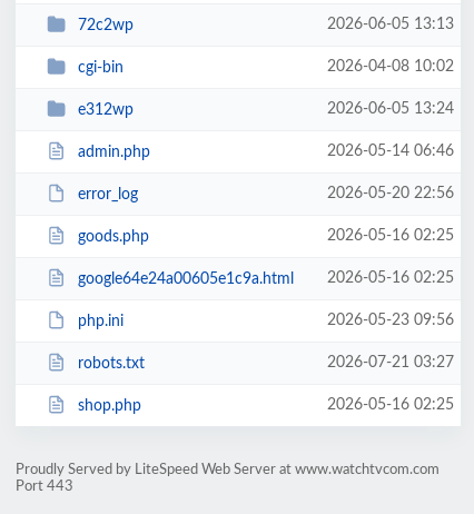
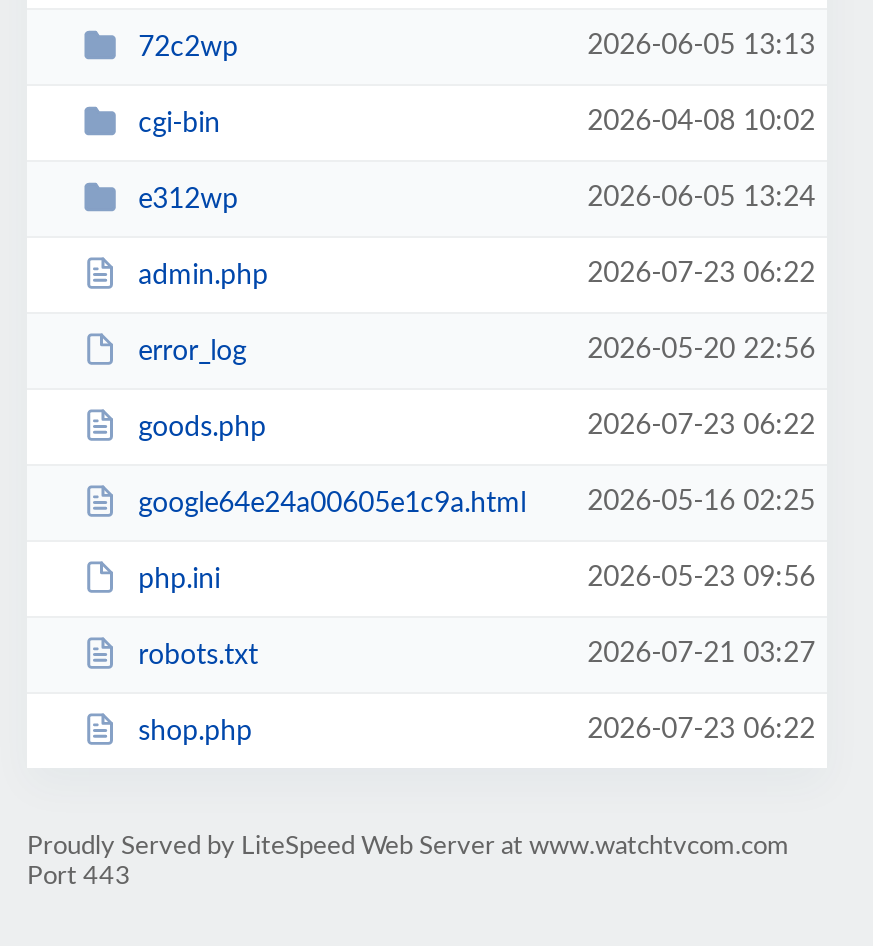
[327,144,454,159] 2026-05-14 06:46 -> [587,260,815,288] 2026-07-23 06:22
[327,228,454,244] 2026-05-16 02:25 -> [587,412,815,440] 2026-07-23 06:22
[327,397,454,413] 2026-05-16 02:25 -> [587,716,815,744] 2026-07-23 06:22

